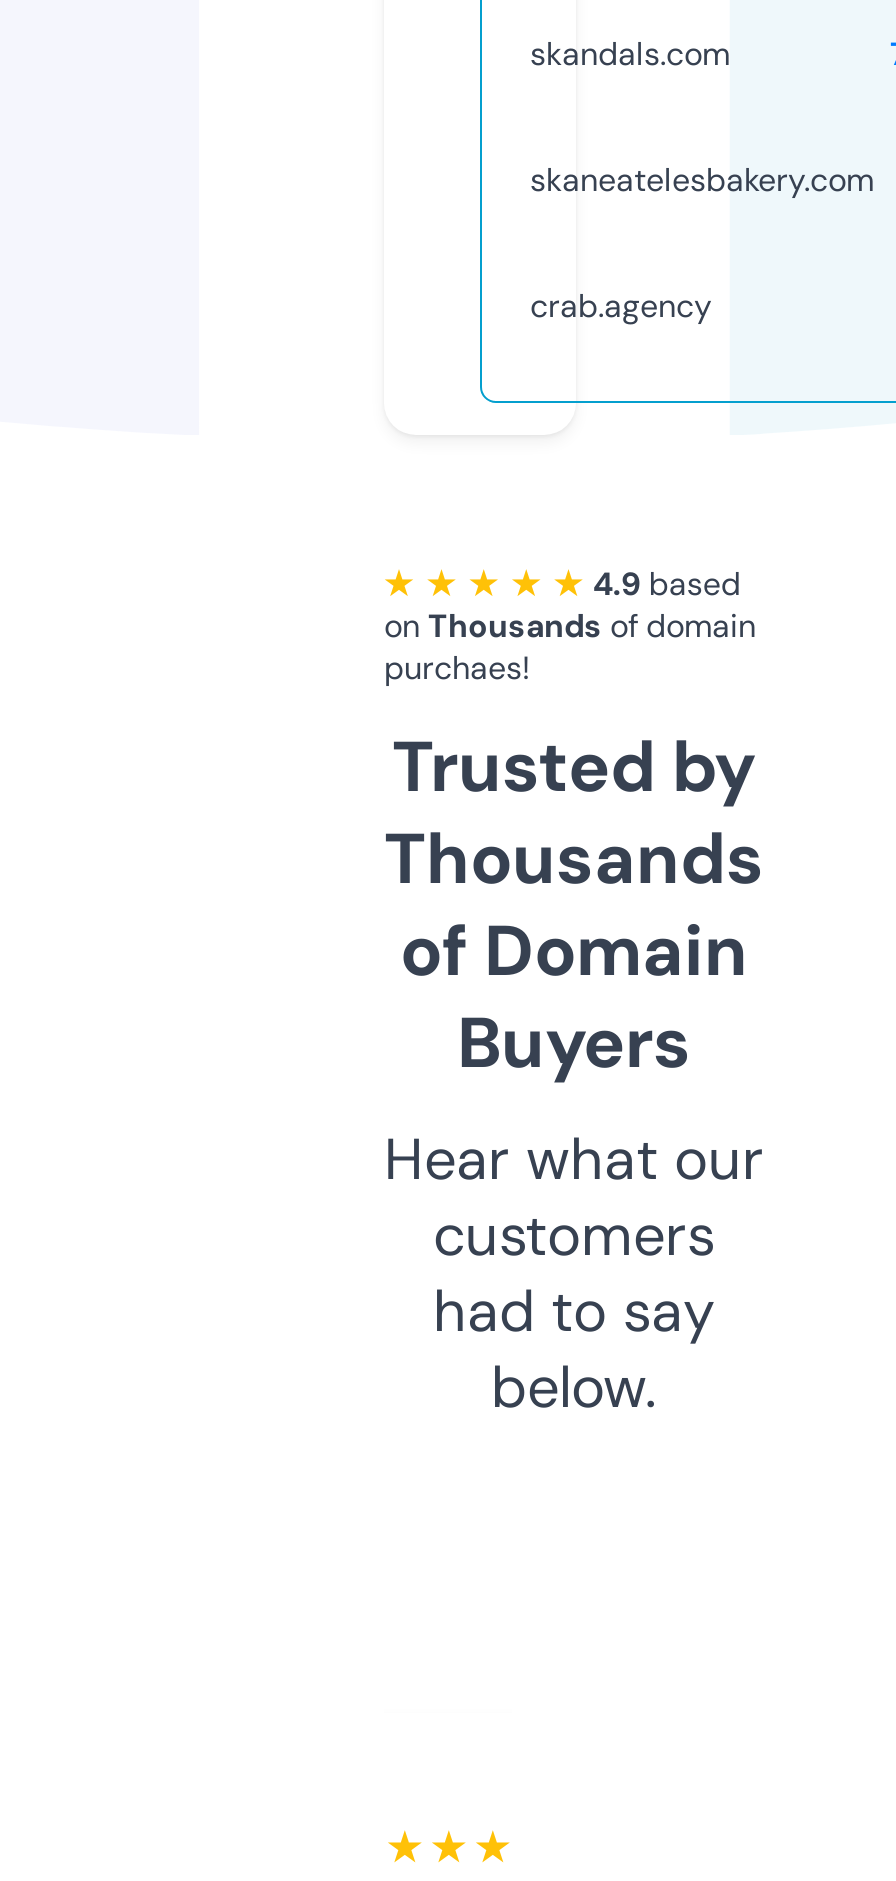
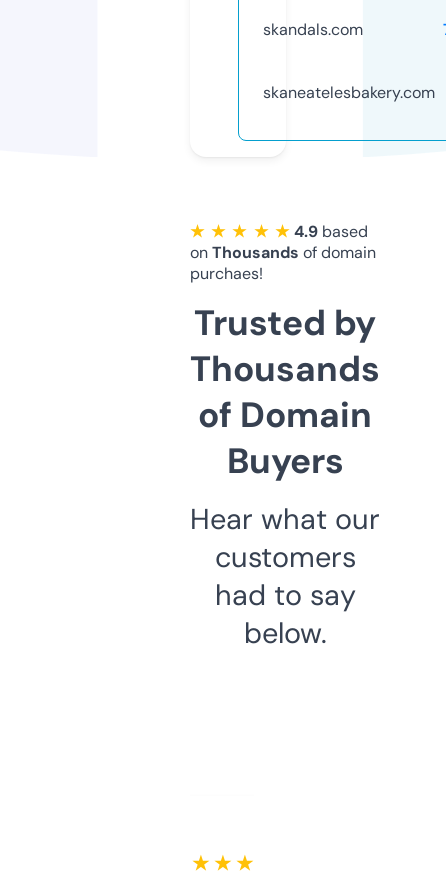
[530,285,712,327] crab.agency -> none

